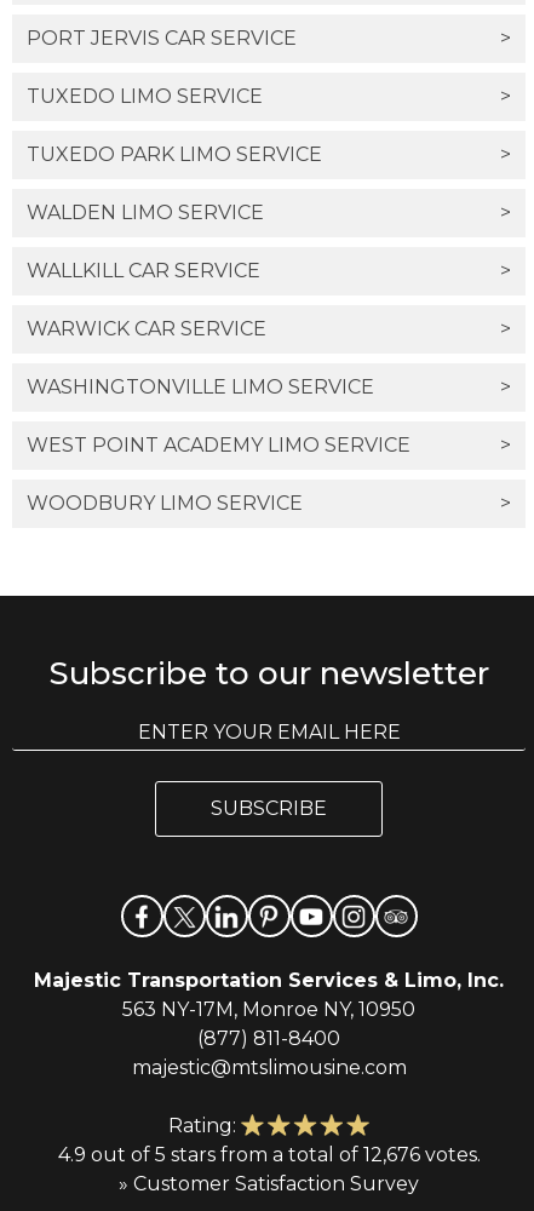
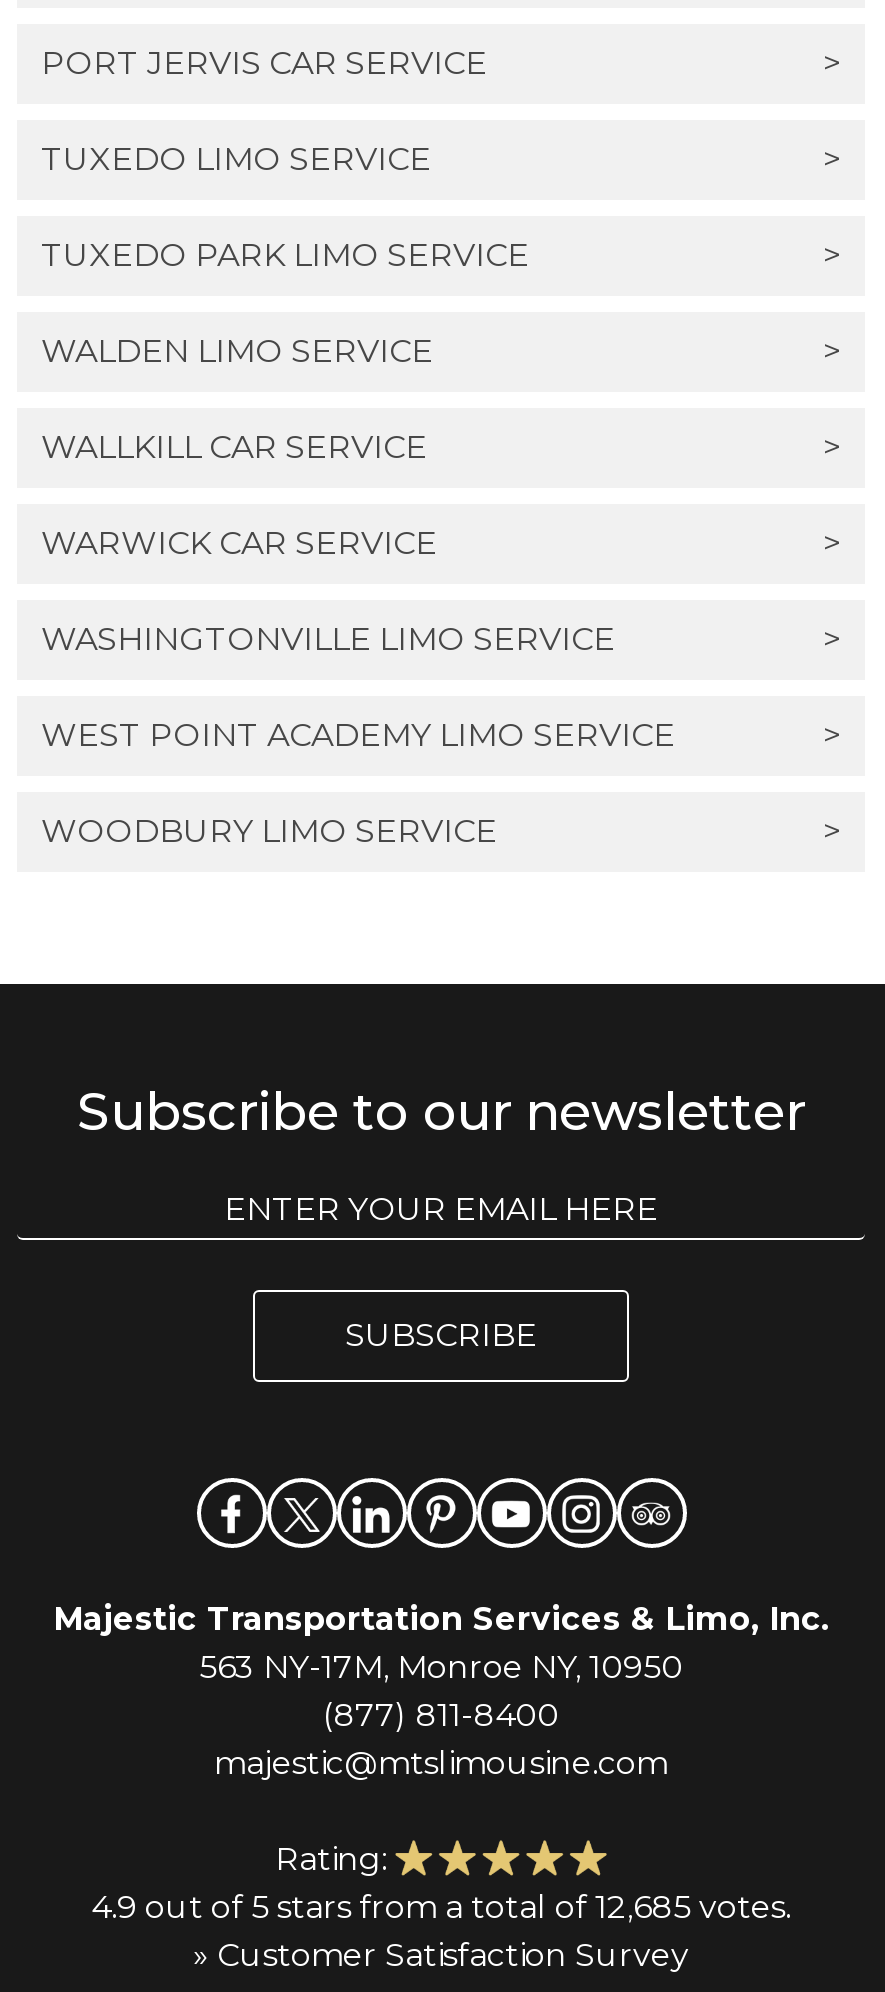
[58,1143,480,1166] 4.9 out of 5 stars from a total of 12,676 votes. -> [91,1888,791,1926] 4.9 out of 5 stars from a total of 12,685 votes.

